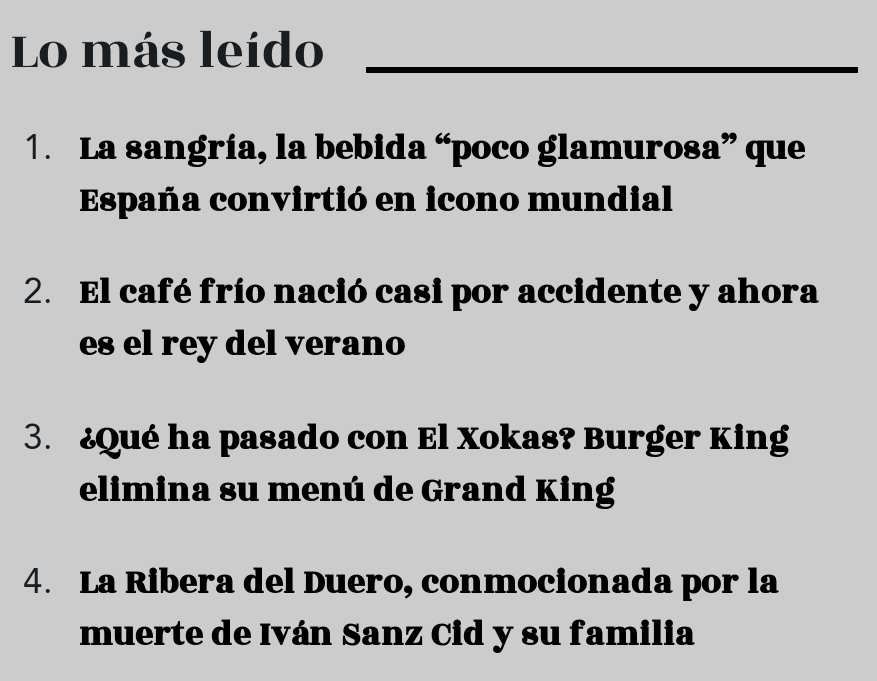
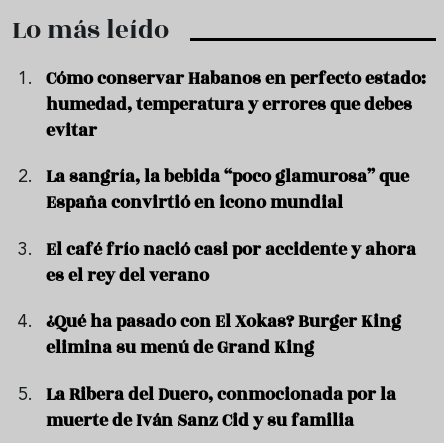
none -> [46,66,426,143] Cómo conservar Habanos en perfecto estado: | humedad, temperatura y errores que debes | evitar

